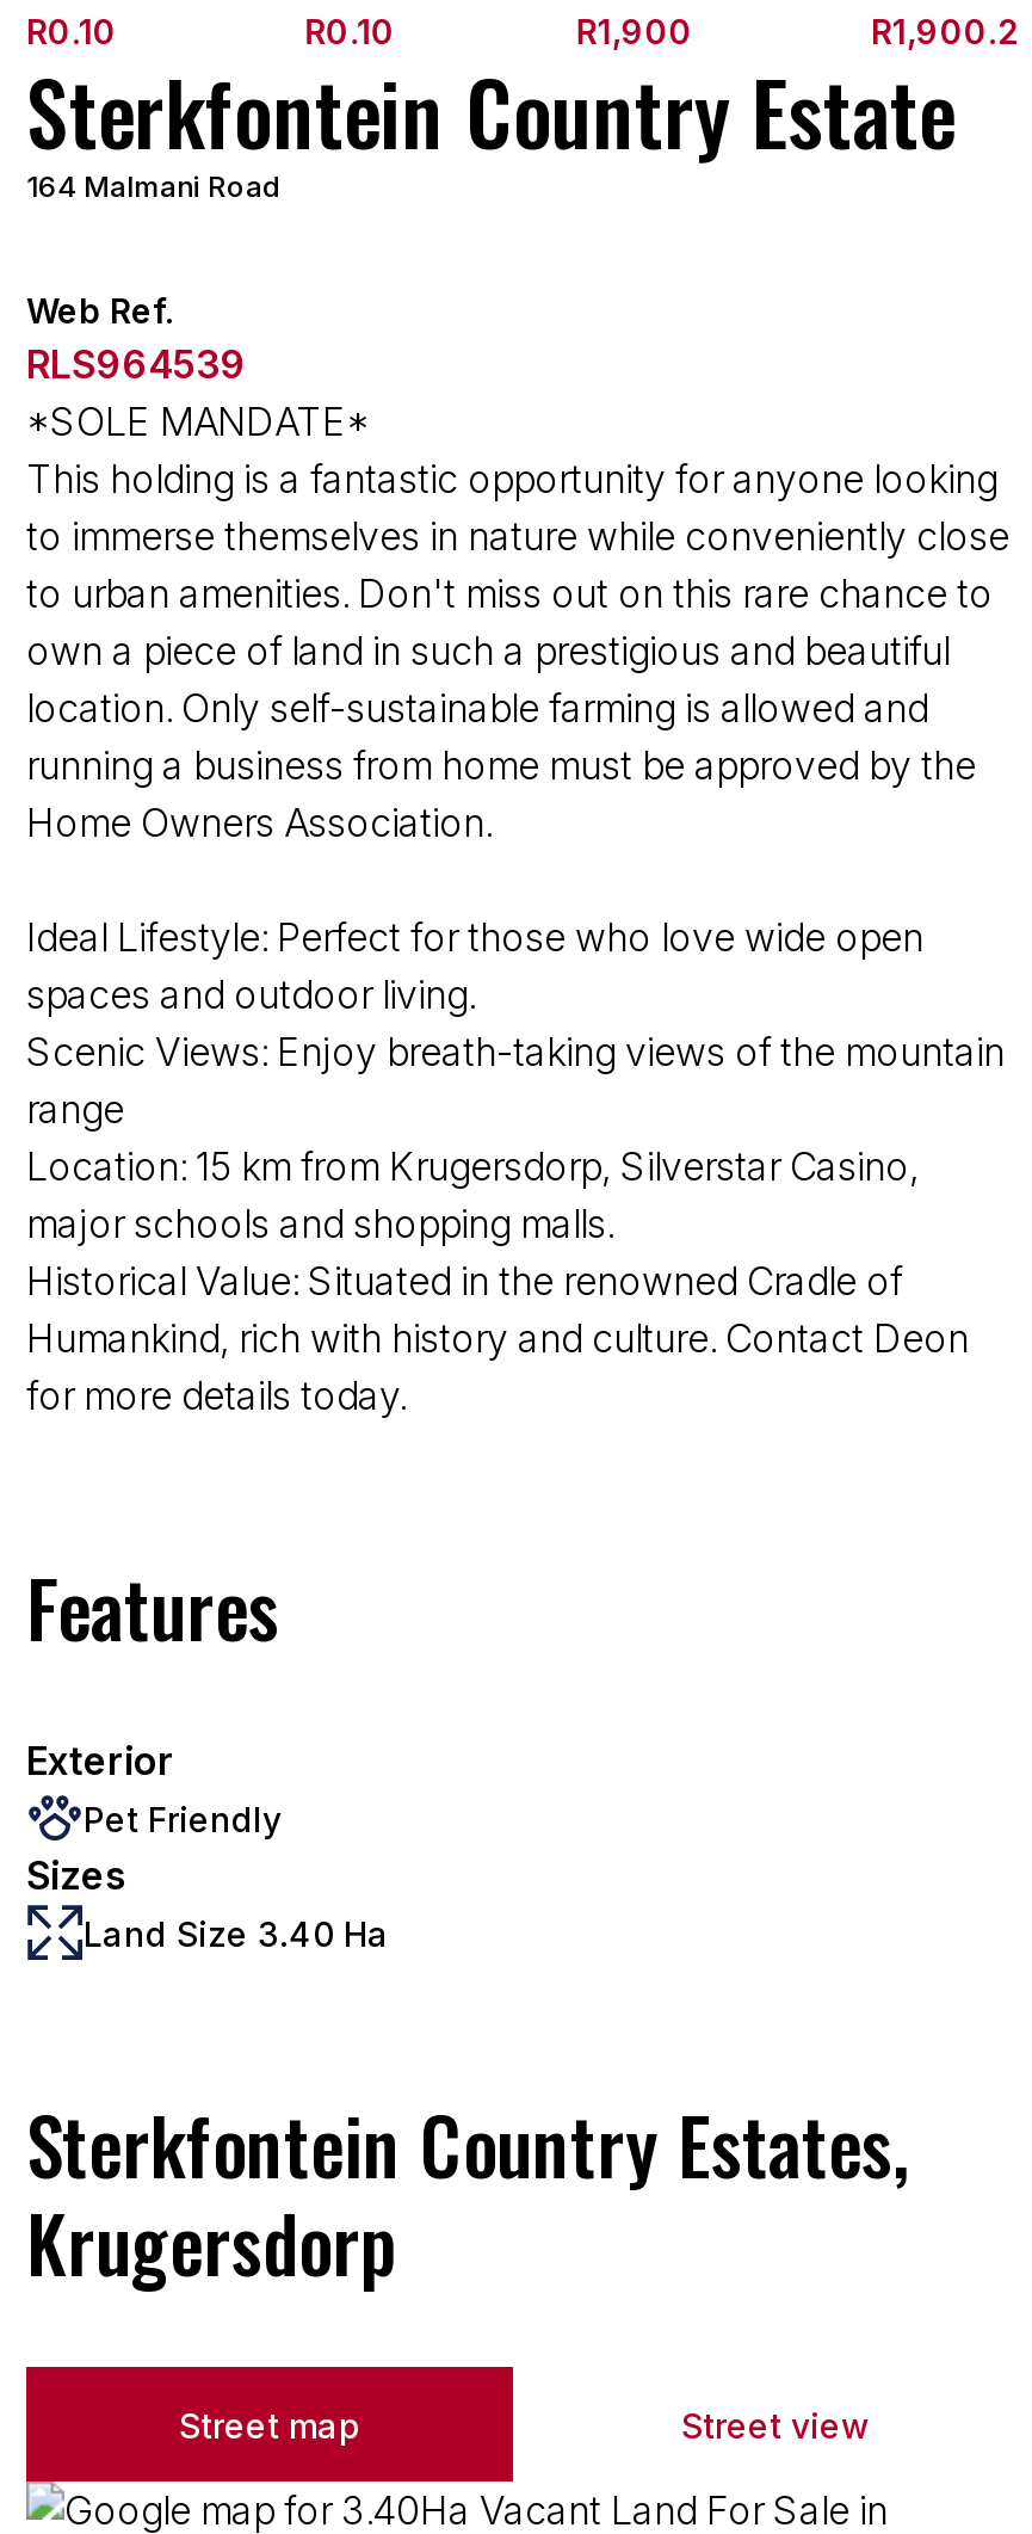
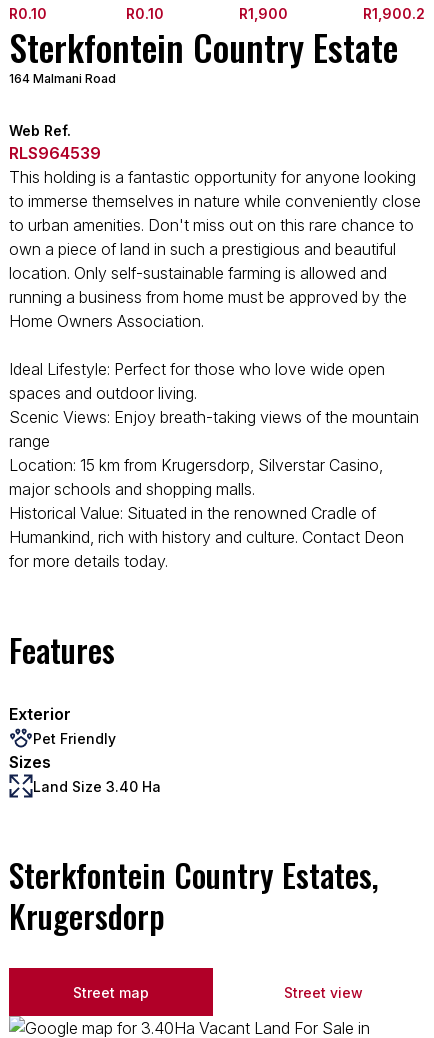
[26,397,370,445] *SOLE MANDATE* -> none

